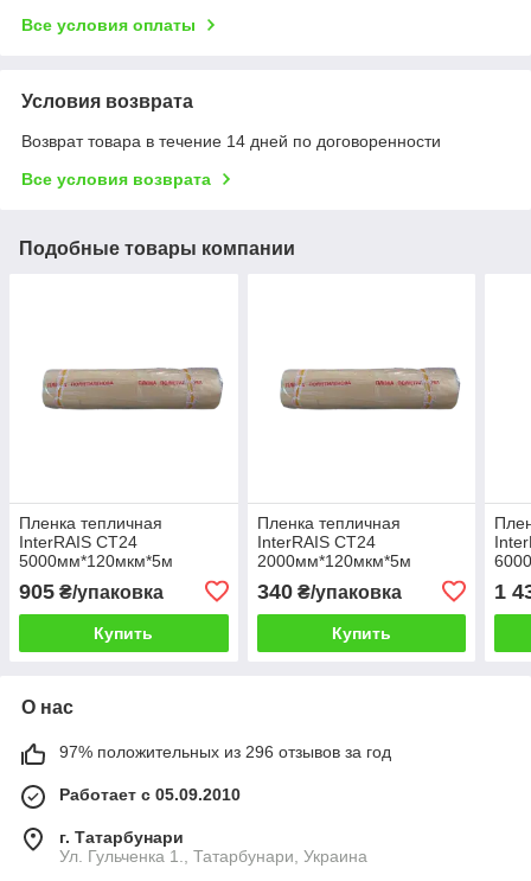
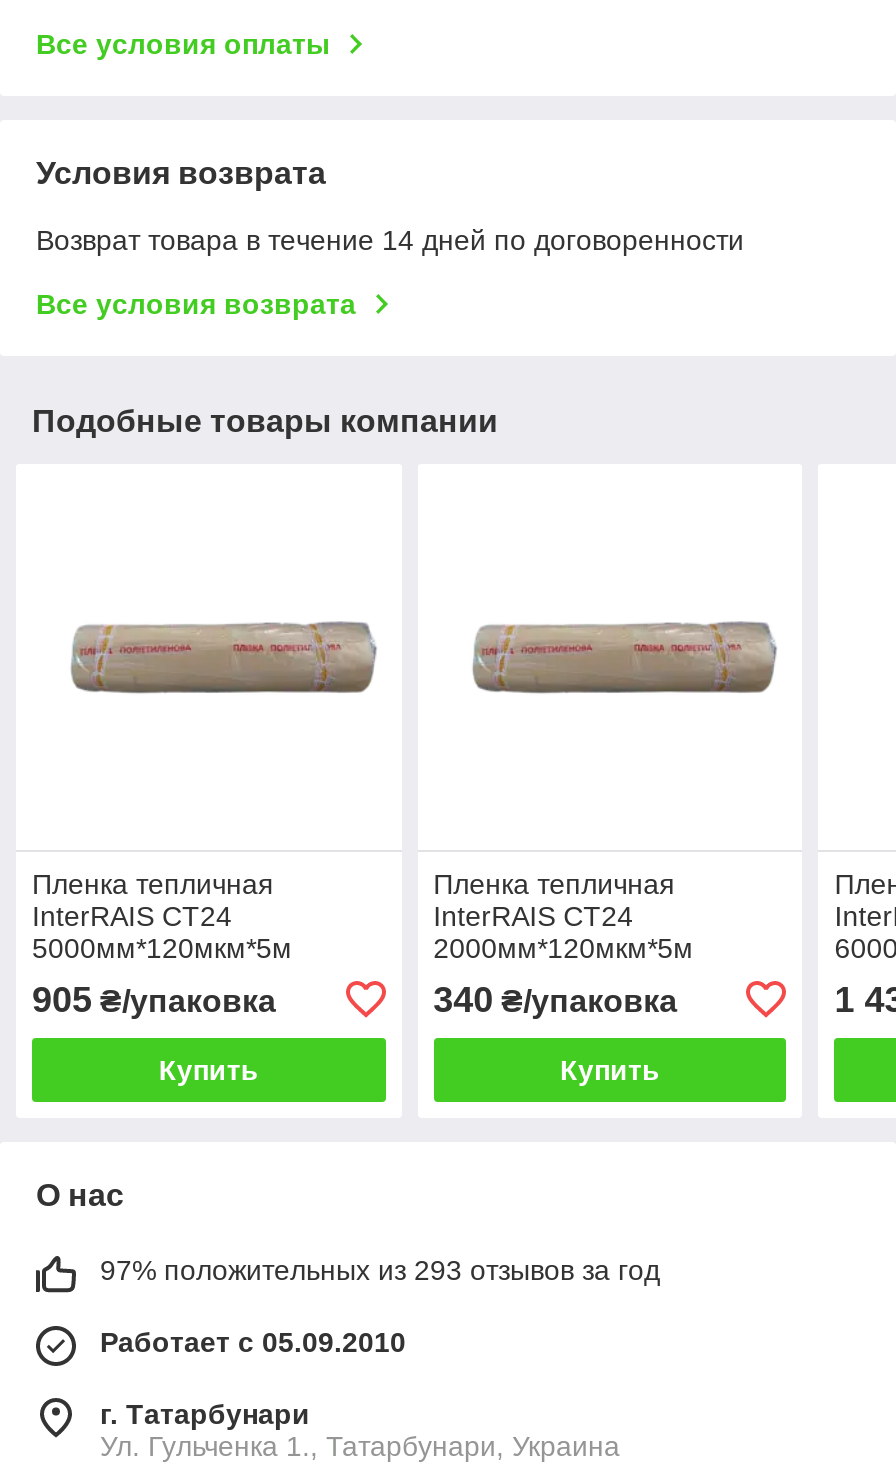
[59,742,391,761] 97% положительных из 296 отзывов за год -> [100,1254,660,1286] 97% положительных из 293 отзывов за год

